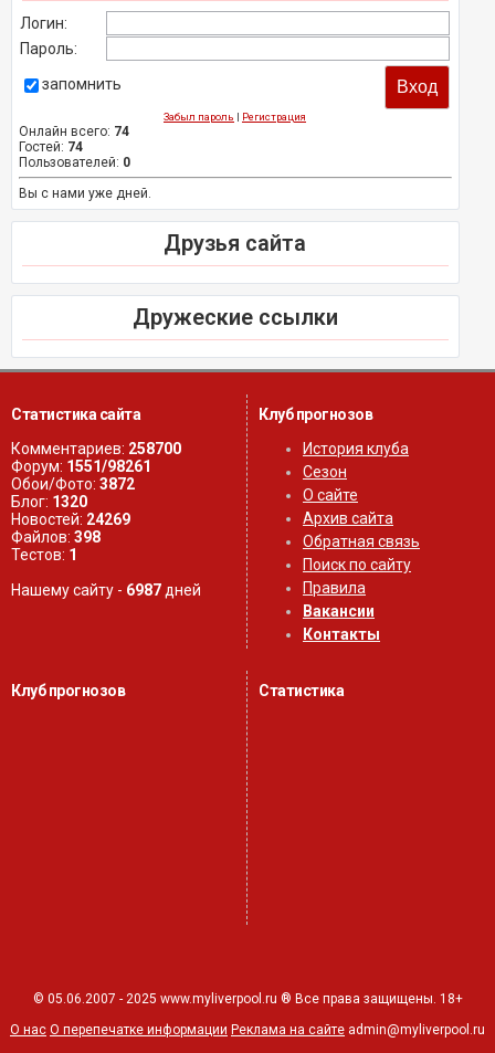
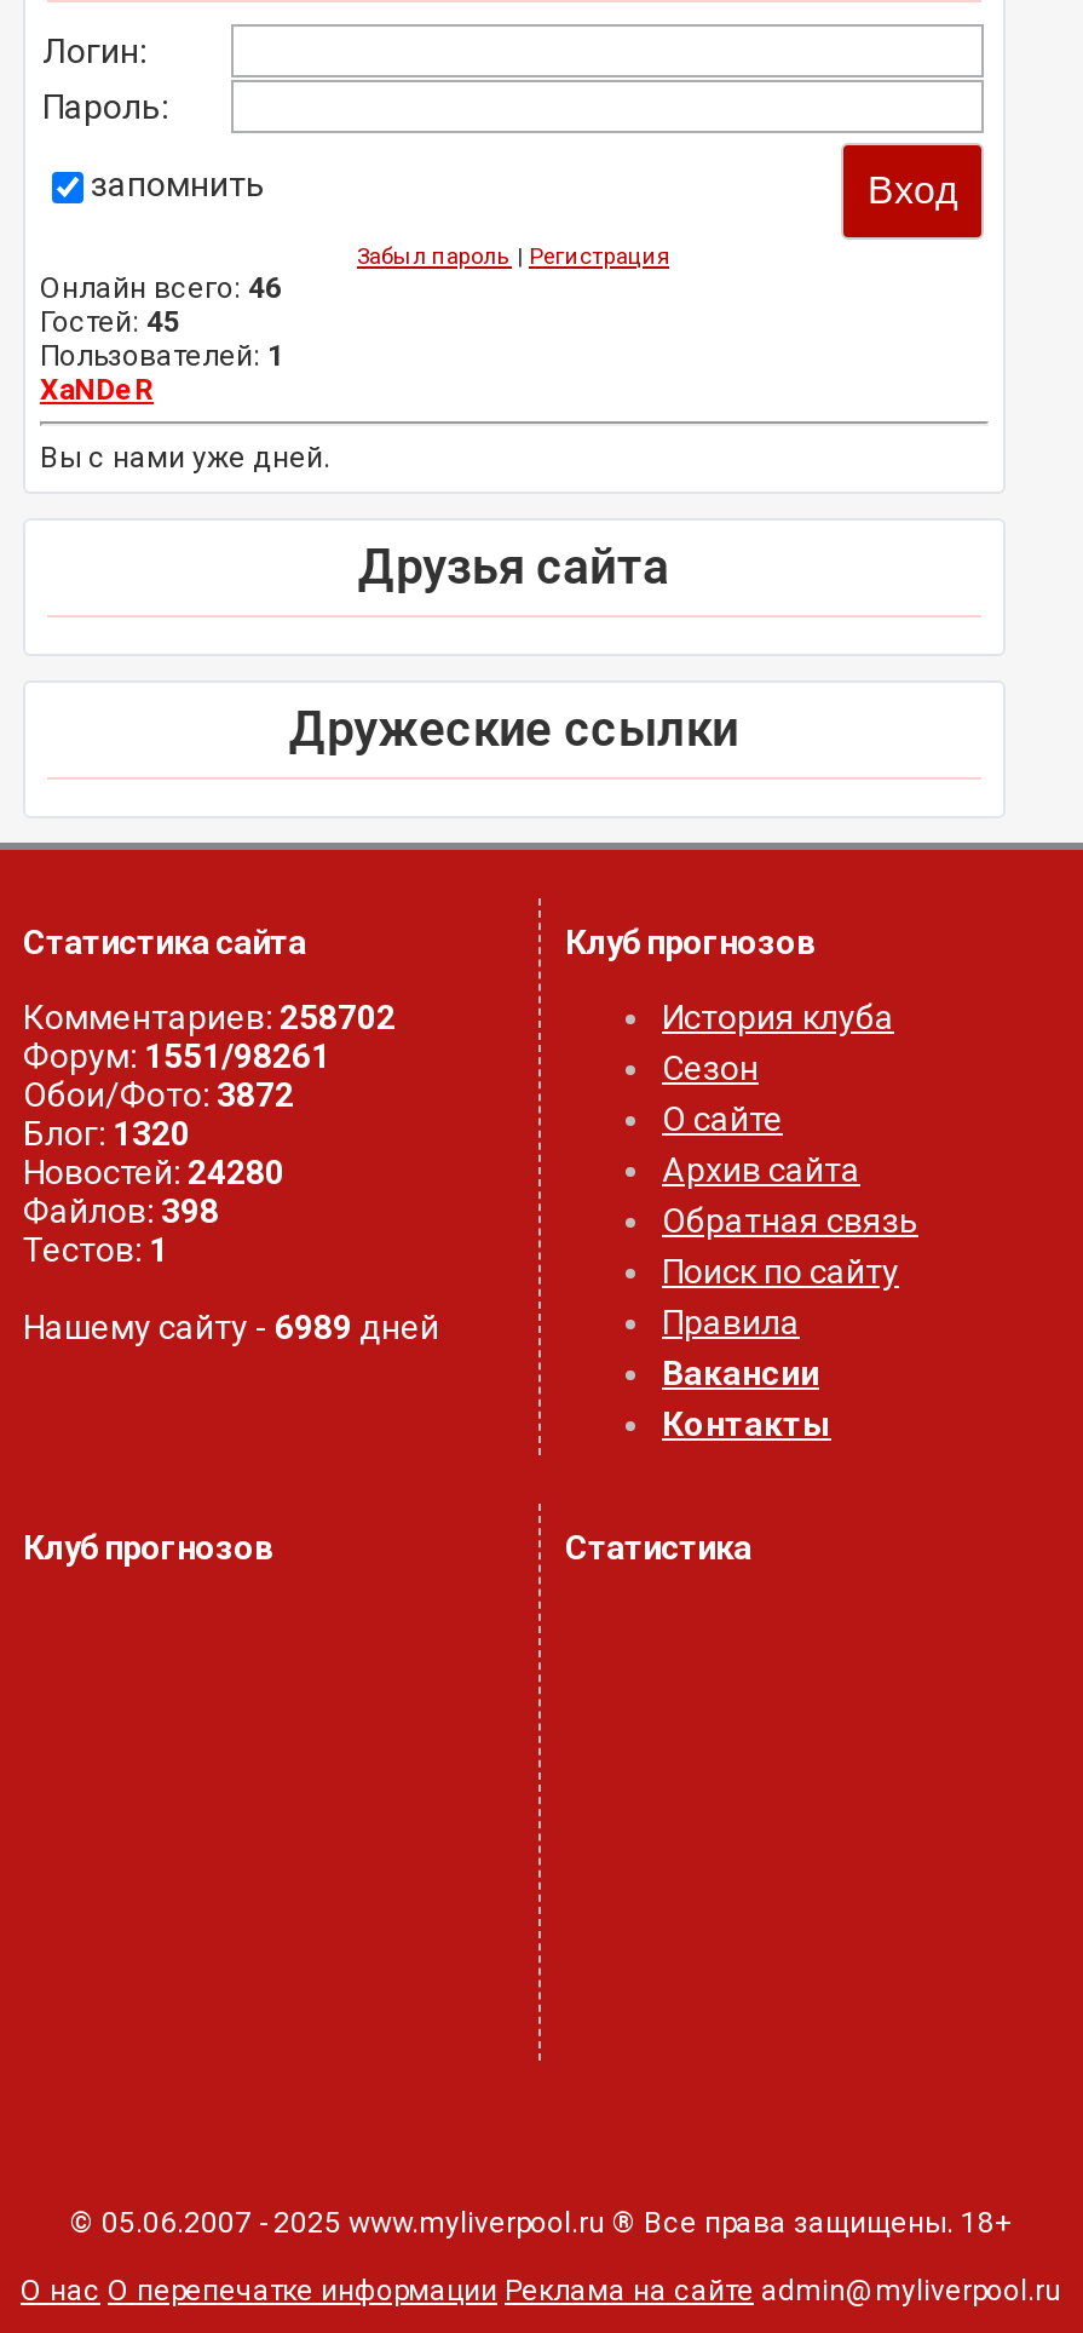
[19,124,130,170] Онлайн всего: 74 | Гостей: 74 | Пользователей: 0 -> [40,272,284,408] Онлайн всего: 46 | Гостей: 45 | Пользователей: 1 | XaNDeR
[11,440,181,458] Комментариев: 258700 -> [23,998,396,1037] Комментариев: 258702
[11,511,130,528] Новостей: 24269 -> [23,1153,284,1192] Новостей: 24280
[11,582,201,599] Нашему сайту - 6987 дней -> [23,1308,439,1347] Нашему сайту - 6989 дней

